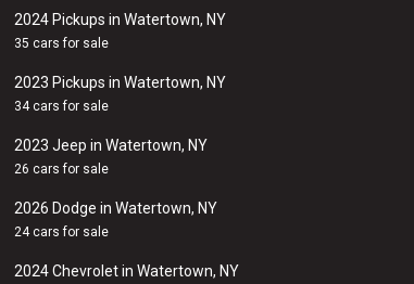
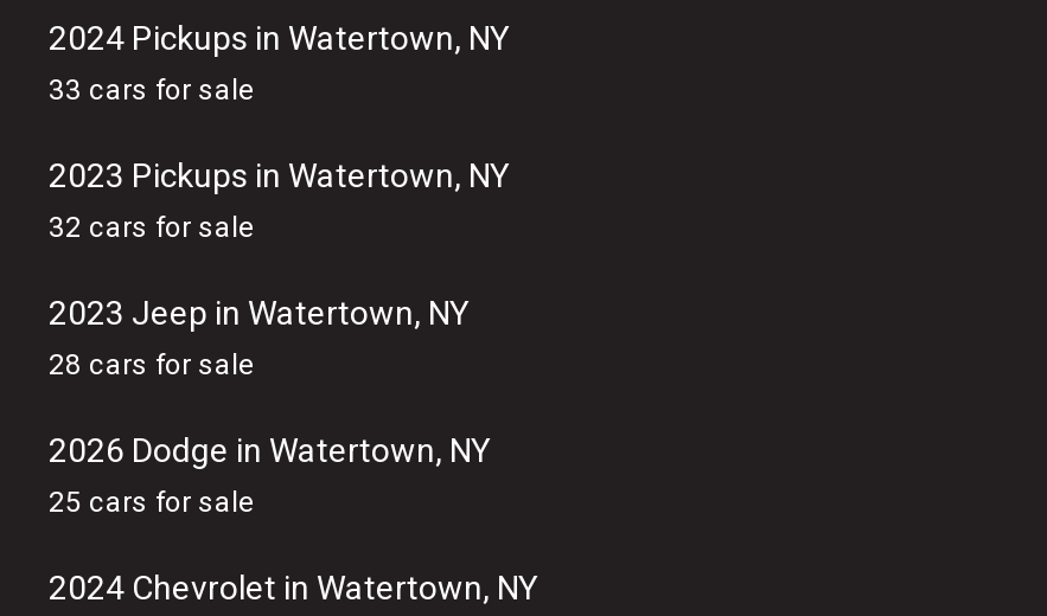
[14,36,109,51] 35 cars for sale -> [49,73,255,107] 33 cars for sale
[14,99,109,114] 34 cars for sale -> [49,211,255,244] 32 cars for sale
[14,162,109,177] 26 cars for sale -> [49,348,255,381] 28 cars for sale
[14,224,109,240] 24 cars for sale -> [49,486,255,519] 25 cars for sale

